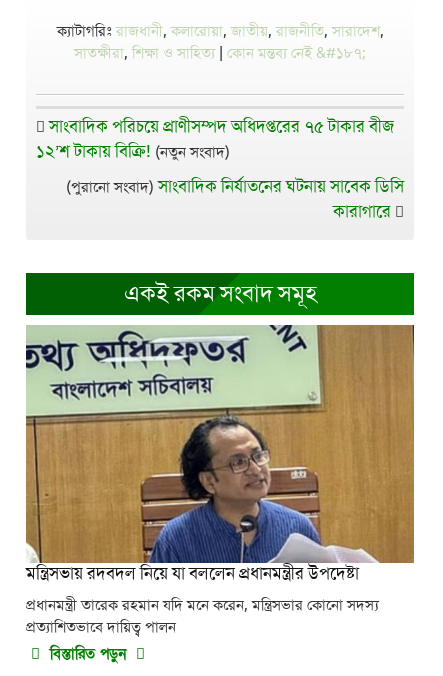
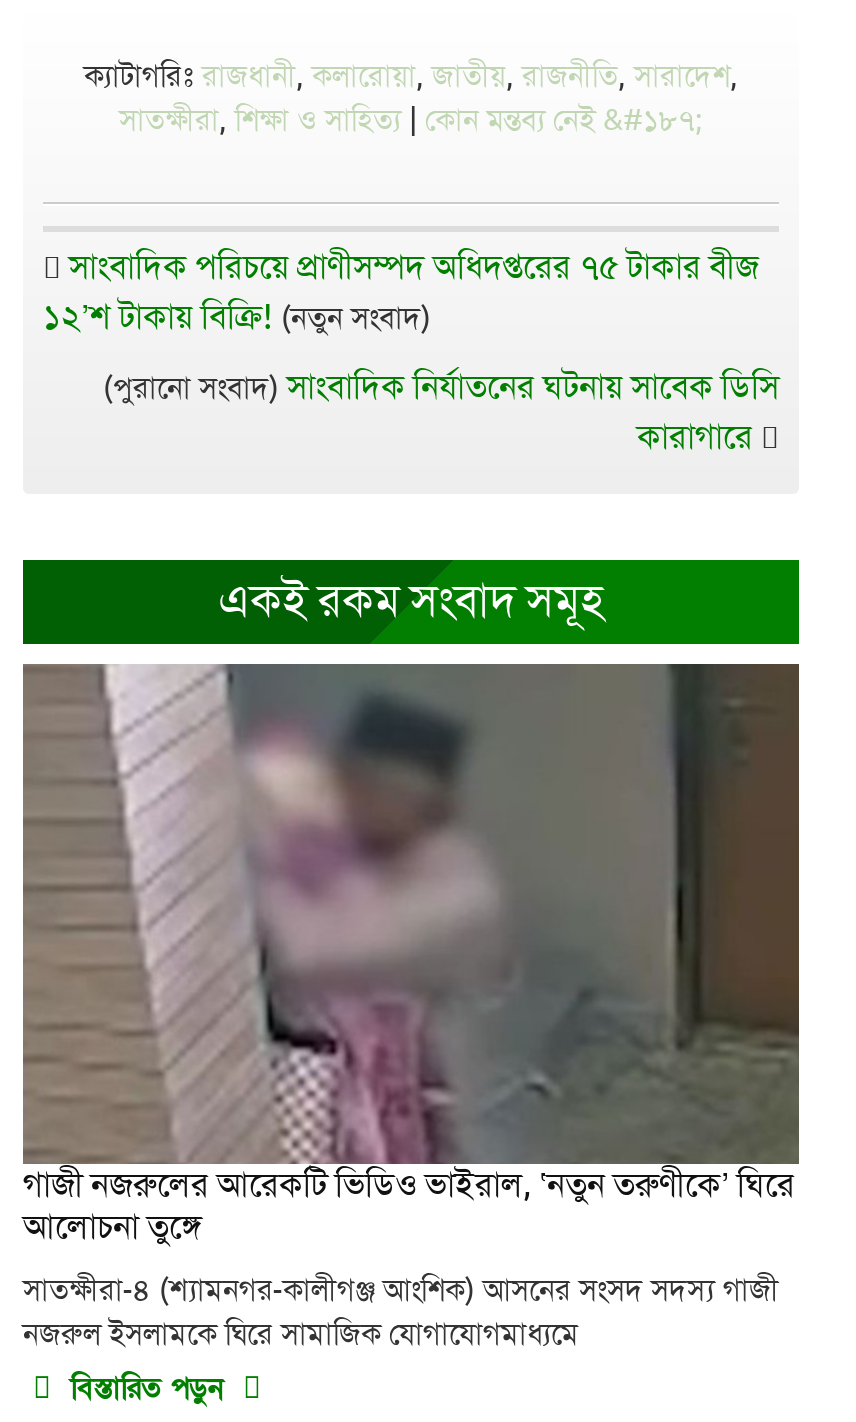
[25,324,414,584] [image] | মন্ত্রিসভায় রদবদল নিয়ে যা বললেন প্রধানমন্ত্রীর উপদেষ্টা -> [21,662,801,1248] [image] | গাজী নজরুলের আরেকটি ভিডিও ভাইরাল, ‘নতুন তরুণীকে’ ঘিরে | আলোচনা তুঙ্গে
[26,595,379,637] প্রধানমন্ত্রী তারেক রহমান যদি মনে করেন, মন্ত্রিসভার কোনো সদস্য | প্রত্যাশিতভাবে দায়িত্ব পালন -> [23,1270,779,1354] সাতক্ষীরা-৪ (শ্যামনগর-কালীগঞ্জ আংশিক) আসনের সংসদ সদস্য গাজী | নজরুল ইসলামকে ঘিরে সামাজিক যোগাযোগমাধ্যমে

